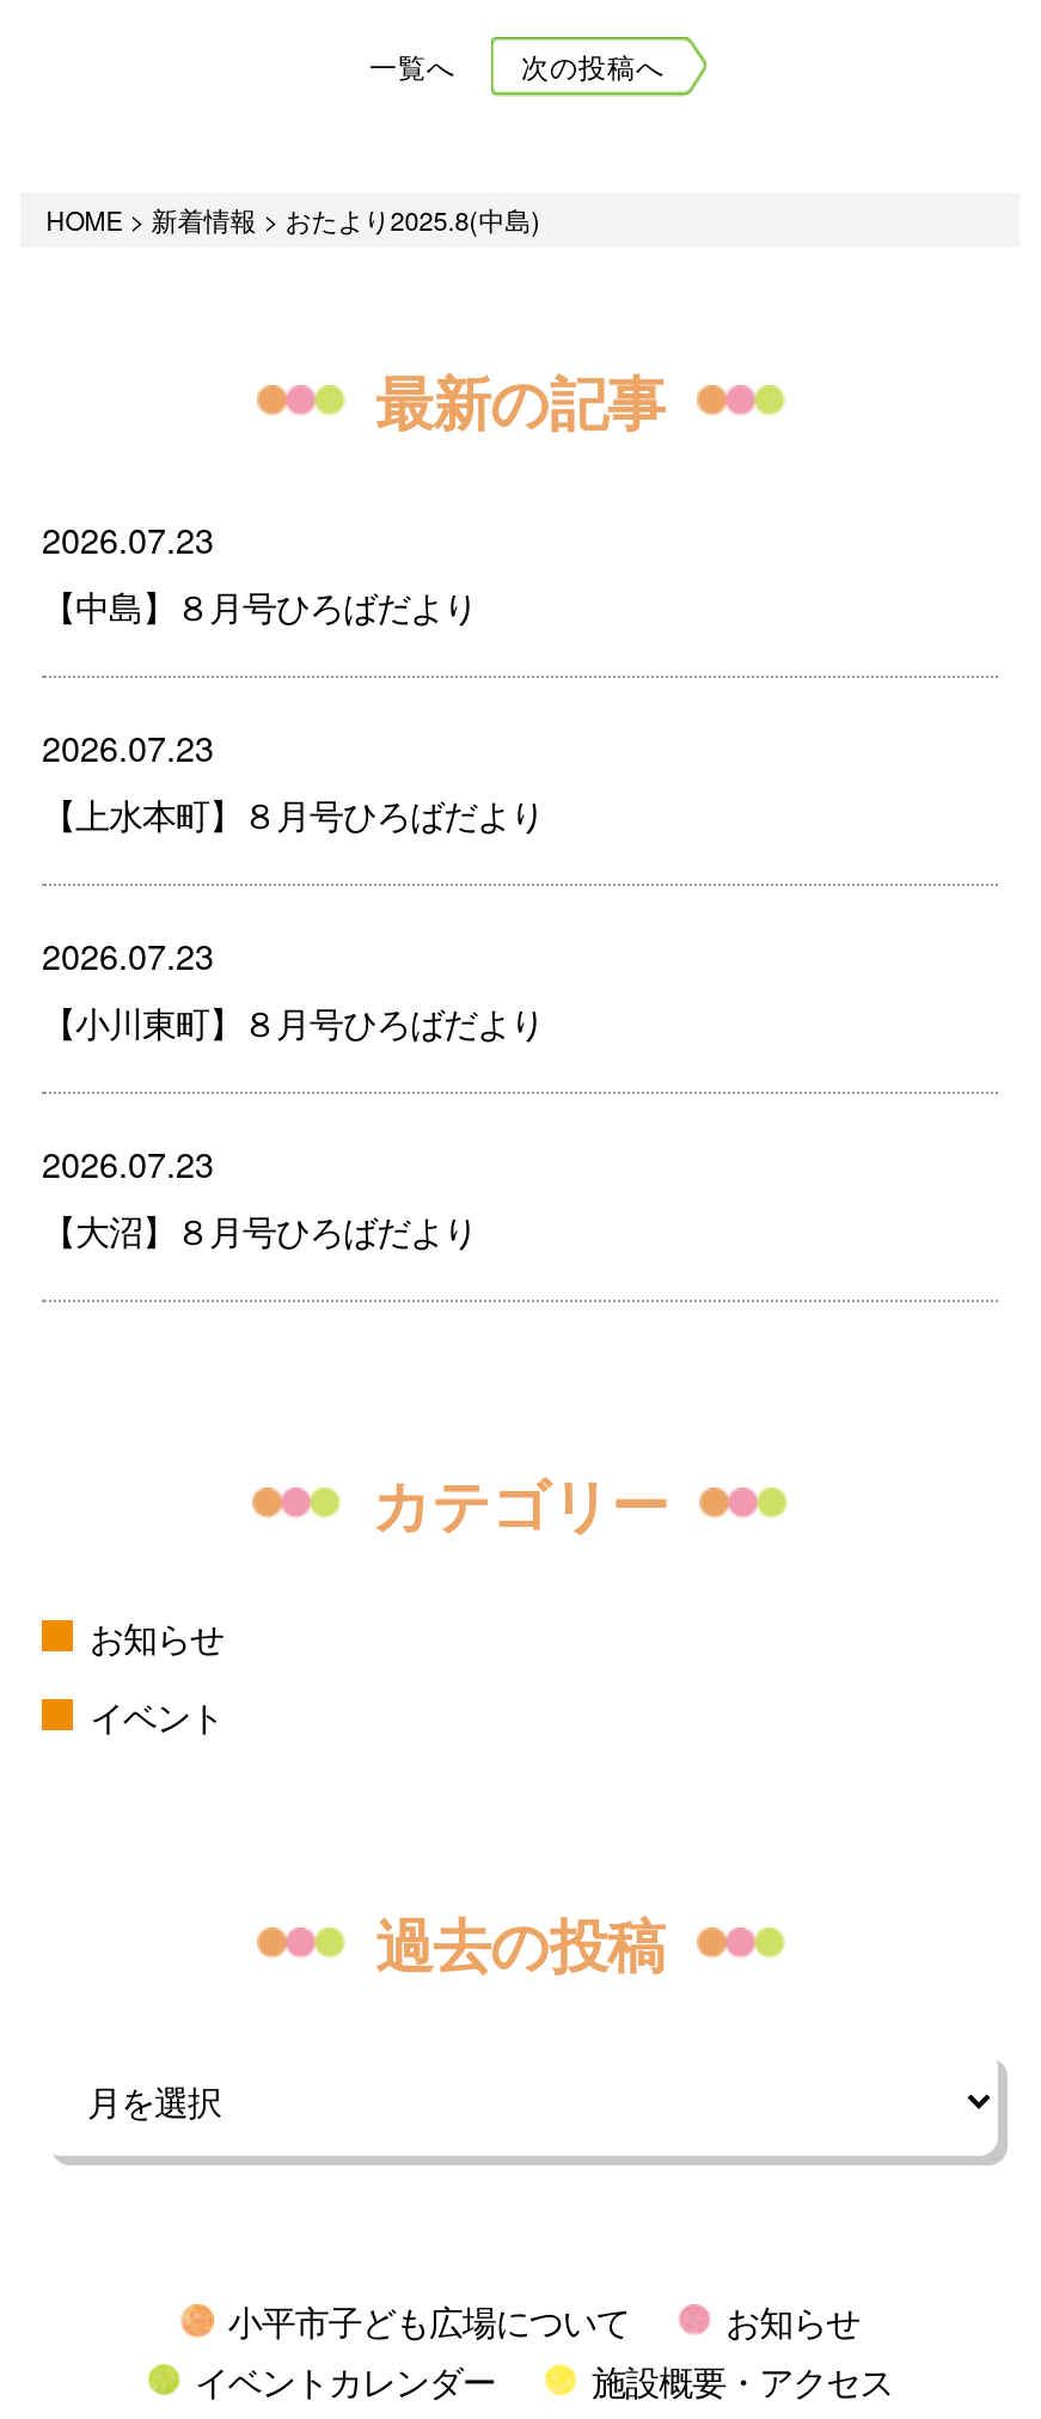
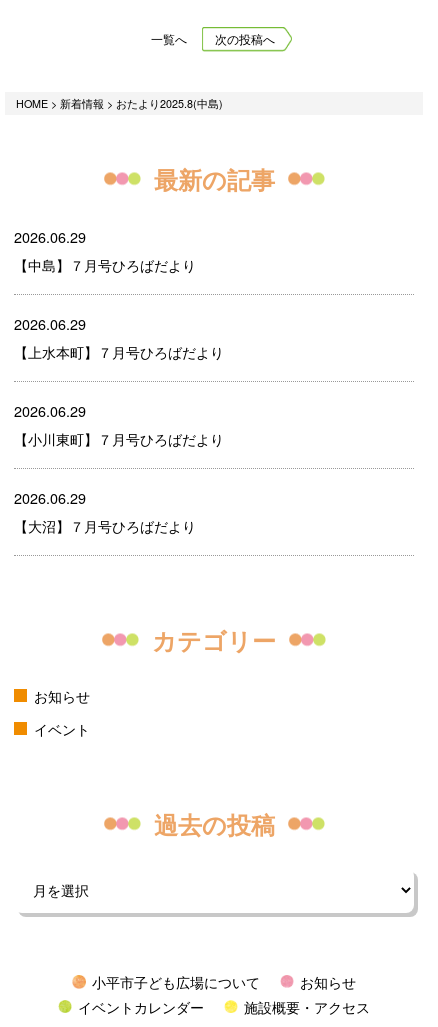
[42,512,214,562] 2026.07.23 -> [14,226,86,247] 2026.06.29
[42,579,477,629] 【中島】８月号ひろばだより -> [14,254,196,275] 【中島】７月号ひろばだより
[42,720,214,770] 2026.07.23 -> [14,313,86,334] 2026.06.29
[42,787,544,837] 【上水本町】８月号ひろばだより -> [14,341,224,362] 【上水本町】７月号ひろばだより
[42,928,214,978] 2026.07.23 -> [14,400,86,421] 2026.06.29
[42,995,544,1045] 【小川東町】８月号ひろばだより -> [14,428,224,449] 【小川東町】７月号ひろばだより
[42,1136,214,1186] 2026.07.23 -> [14,487,86,508] 2026.06.29
[42,1203,477,1253] 【大沼】８月号ひろばだより -> [14,515,196,536] 【大沼】７月号ひろばだより

